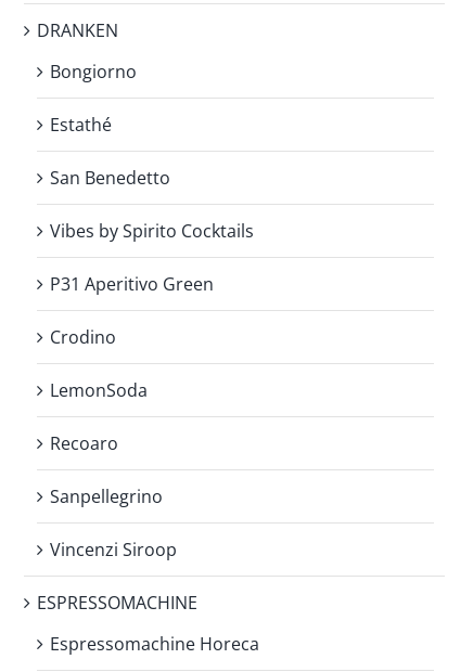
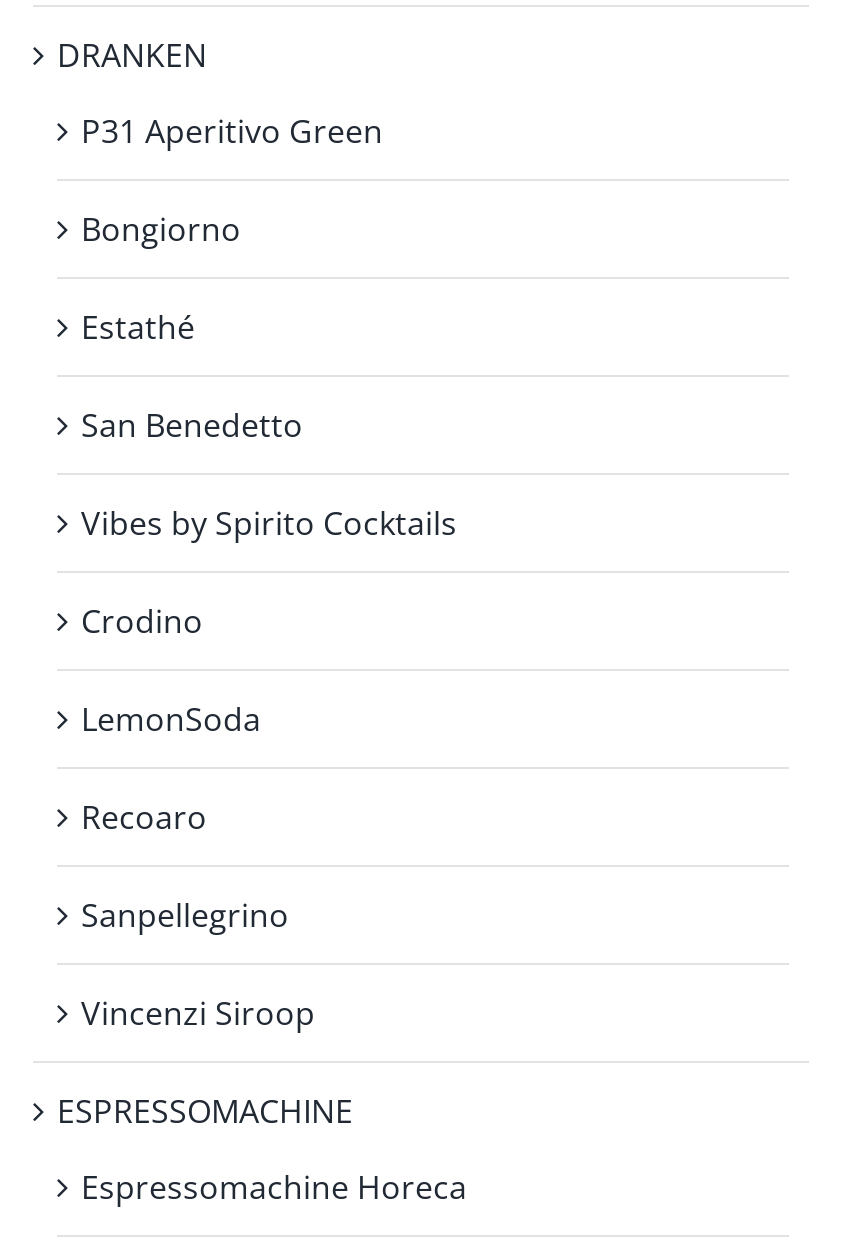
moved [50,60,254,243] -> [81,206,457,544]: Bongiorno | Estathé | San Benedetto | Vibes by Spirito Cocktails
moved [50,272,214,296] -> [81,108,383,152]: P31 Aperitivo Green

